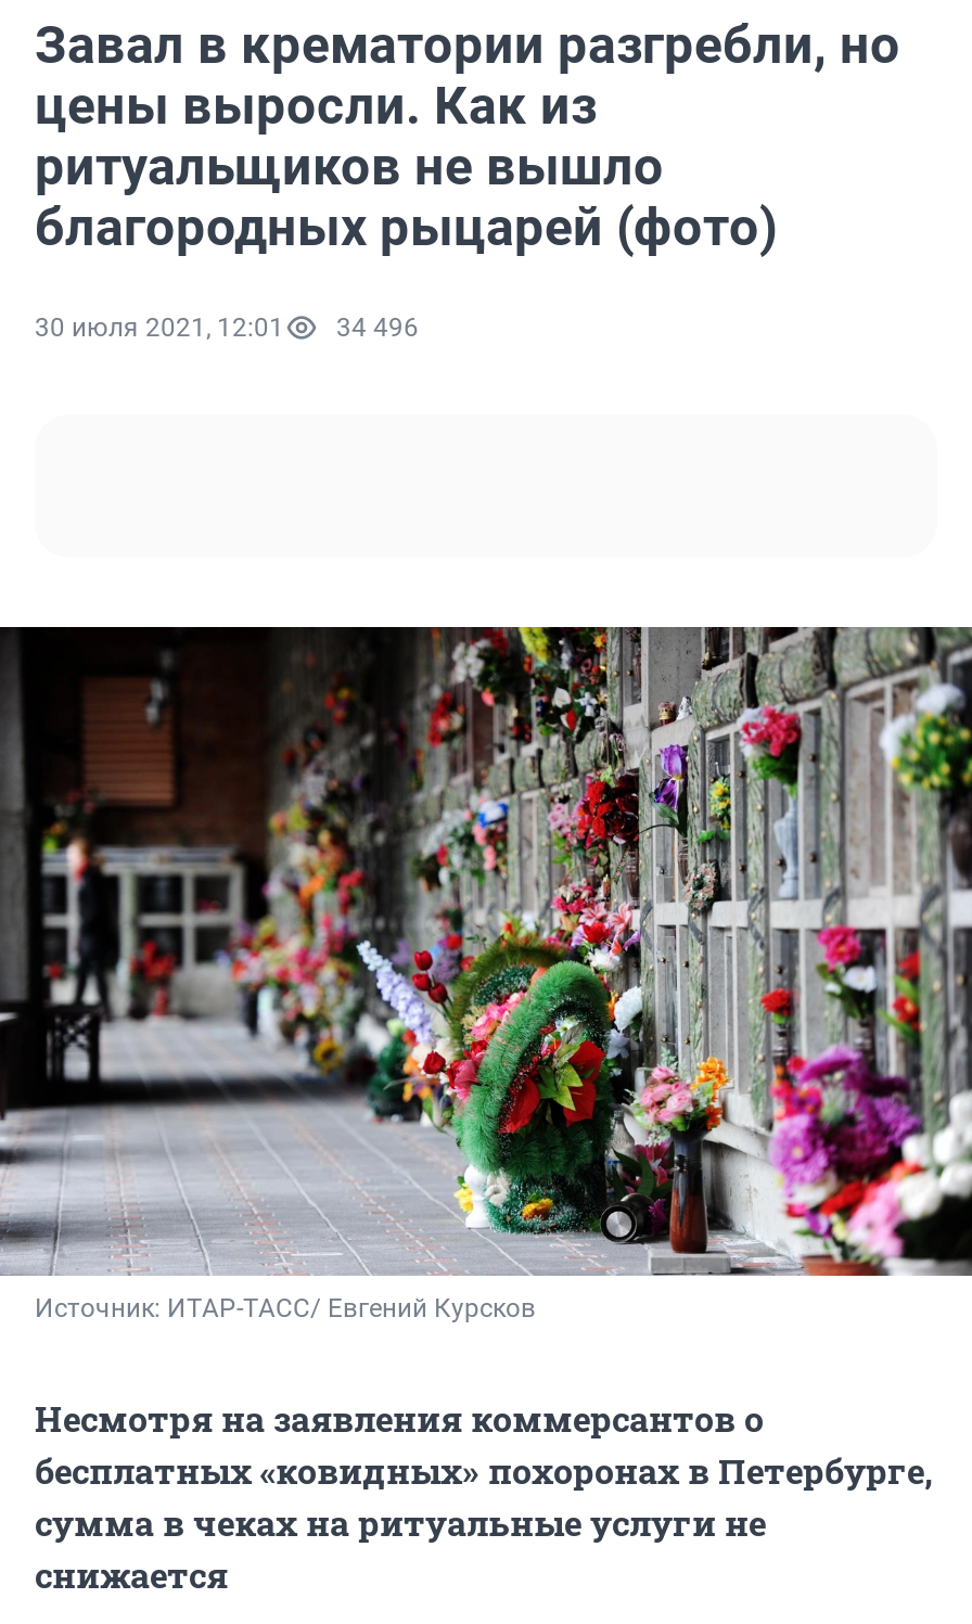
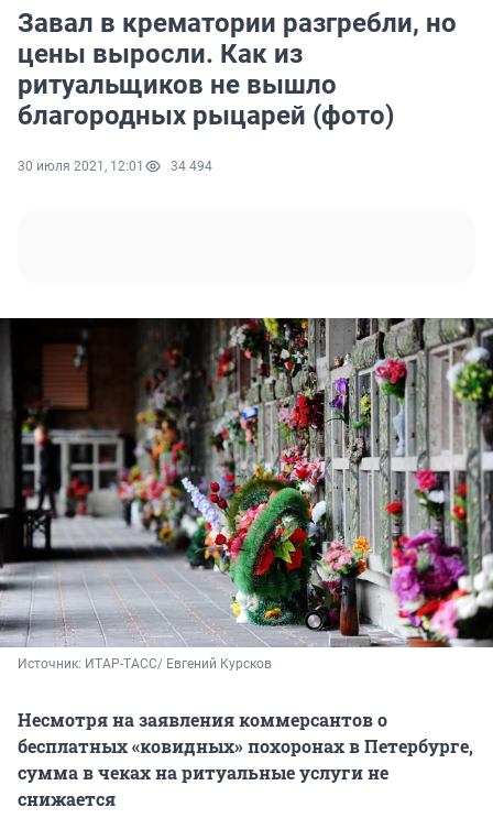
[35,313,419,343] 30 июля 2021, 12:01 34 496 -> [18,159,212,174] 30 июля 2021, 12:01 34 494

